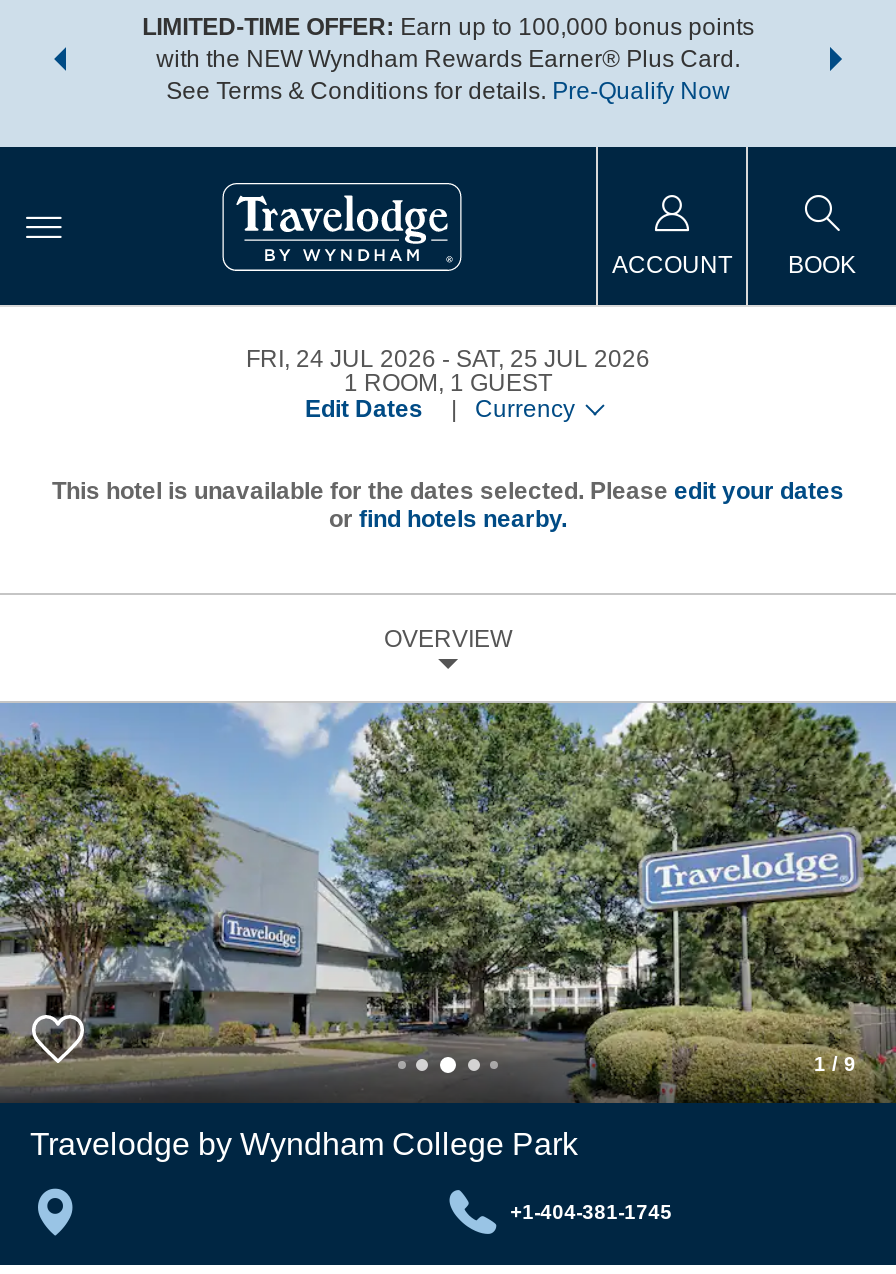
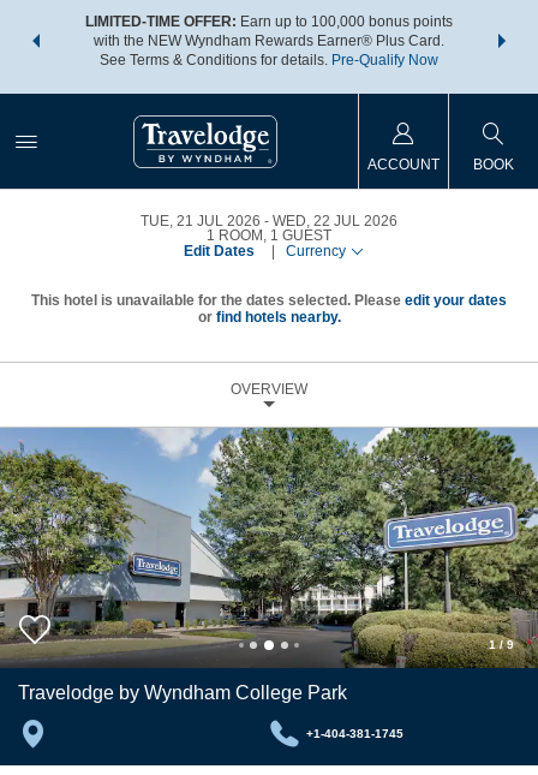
[246,345,436,373] FRI, 24 JUL 2026 -> [141,213,261,229] TUE, 21 JUL 2026
[456,345,650,373] SAT, 25 JUL 2026 -> [273,213,397,229] WED, 22 JUL 2026

